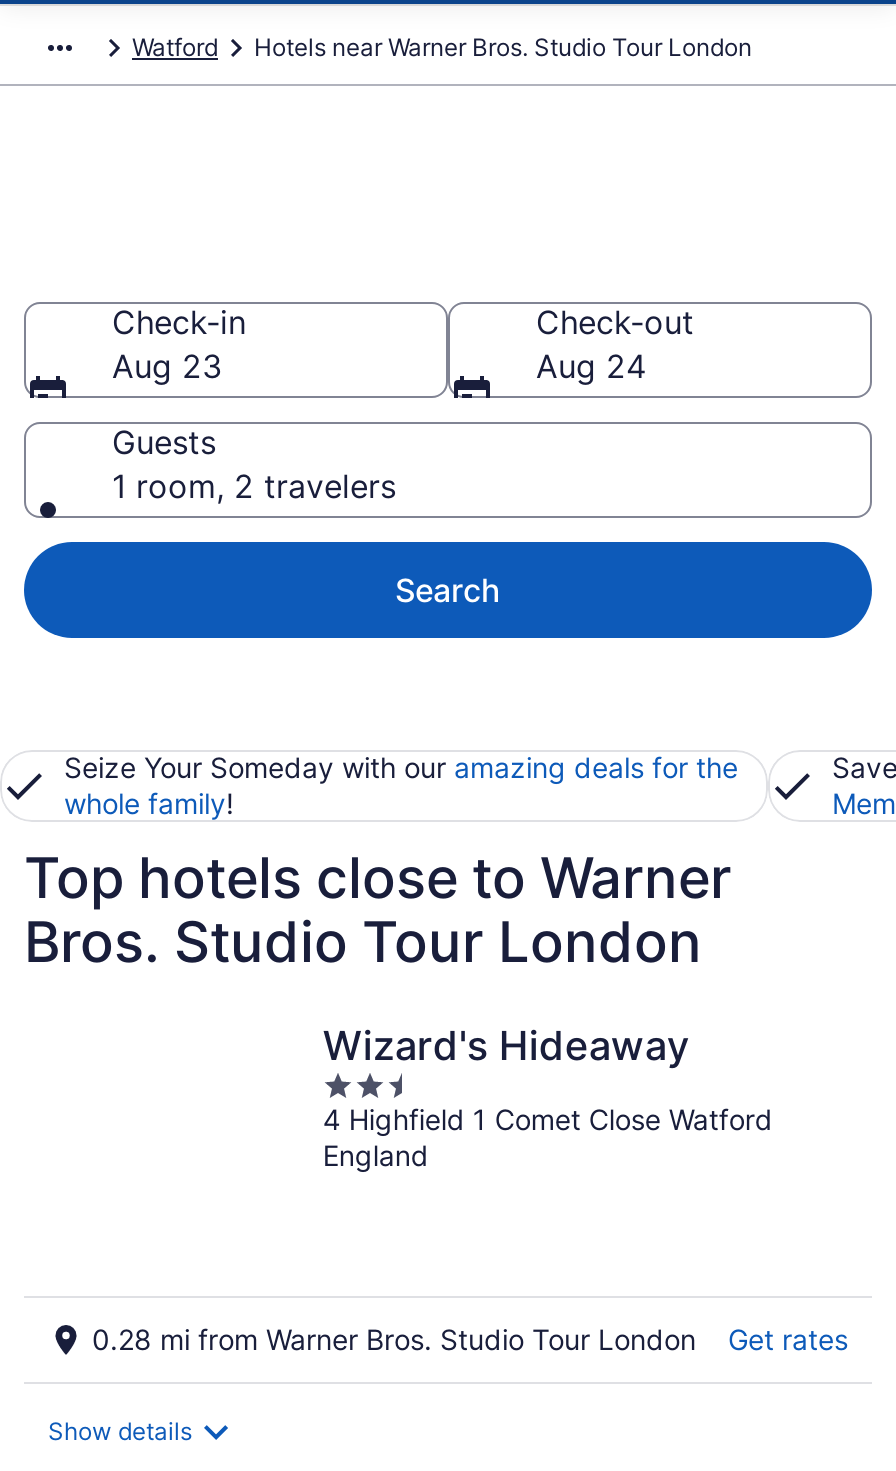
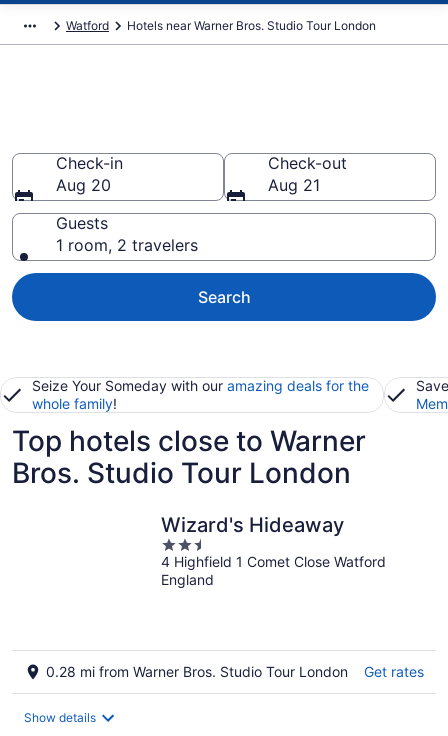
[112,346,222,386] Aug 23 -> [56,175,111,195] Aug 20
[536,346,646,386] Aug 24 -> [268,175,320,195] Aug 21

